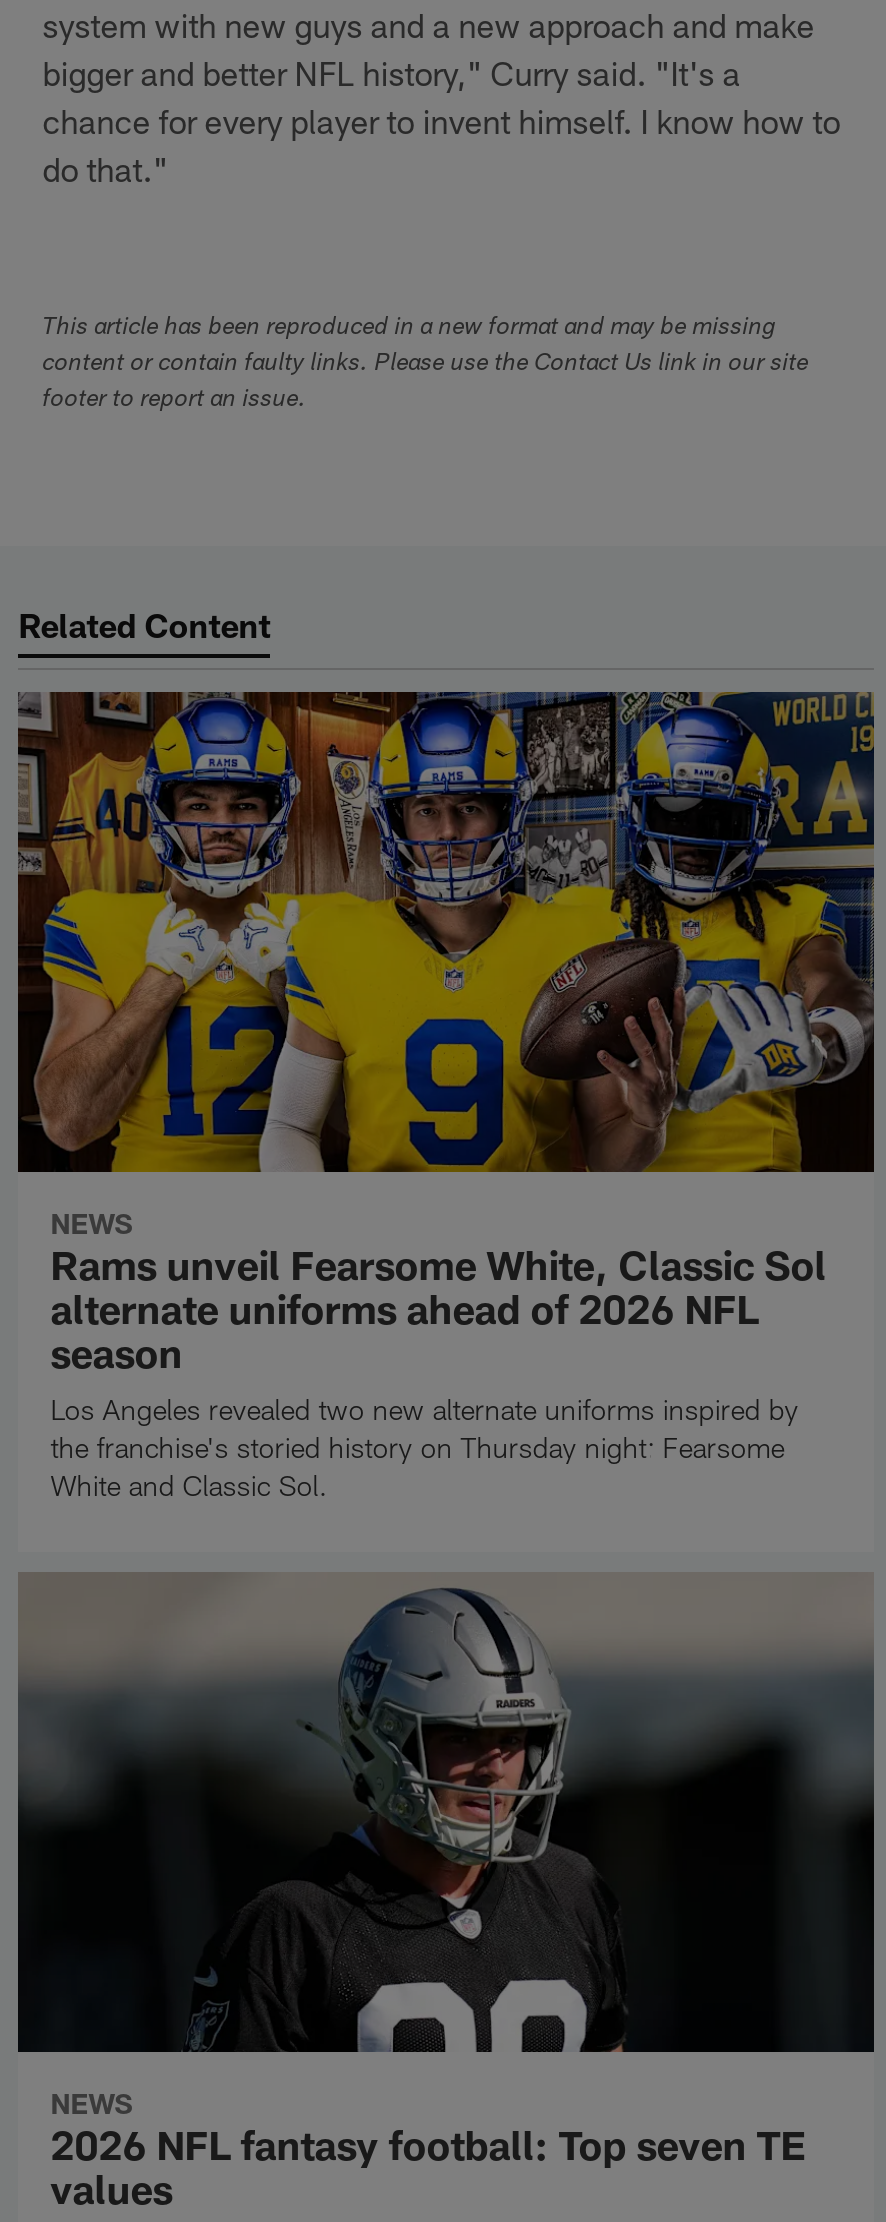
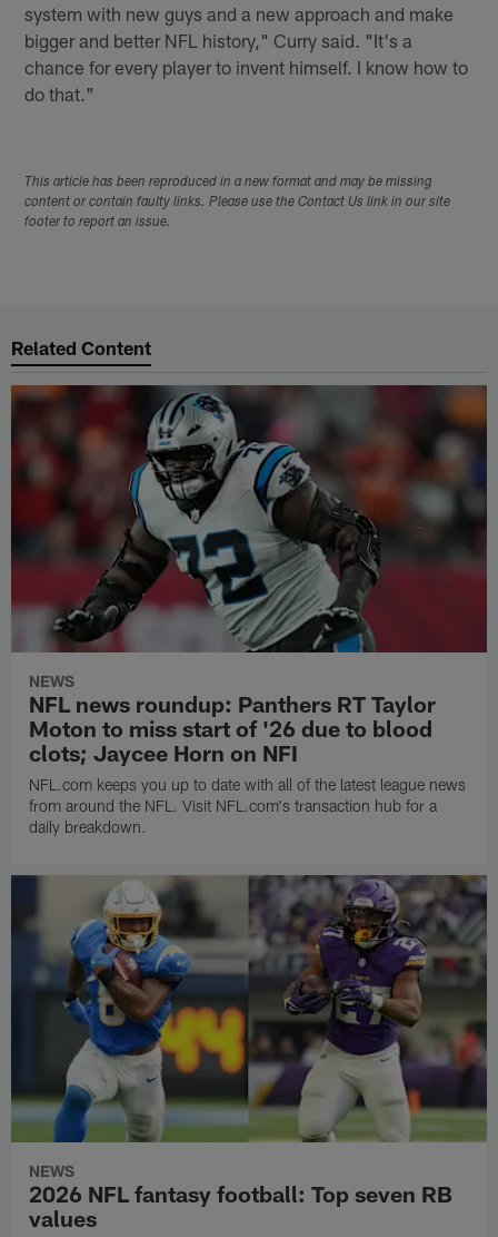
[16,690,876,1501] [image] | Rams unveil Fearsome White, Classic Sol | alternate uniforms ahead of 2026 NFL | season | Los Angeles revealed two new alternate uniforms inspired by | the franchise's storied history on Thursday night: Fearsome | White and Classic Sol. -> [10,384,488,836] [image] | NFL news roundup: Panthers RT Taylor | Moton to miss start of '26 due to blood | clots; Jaycee Horn on NFI | NFL.com keeps you up to date with all of the latest league news | from around the NFL. Visit NFL.com's transaction hub for a | daily breakdown.
[16,1572,876,2168] [image] | 2026 NFL fantasy football: Top seven TE -> [10,874,488,1207] [image] | 2026 NFL fantasy football: Top seven RB

